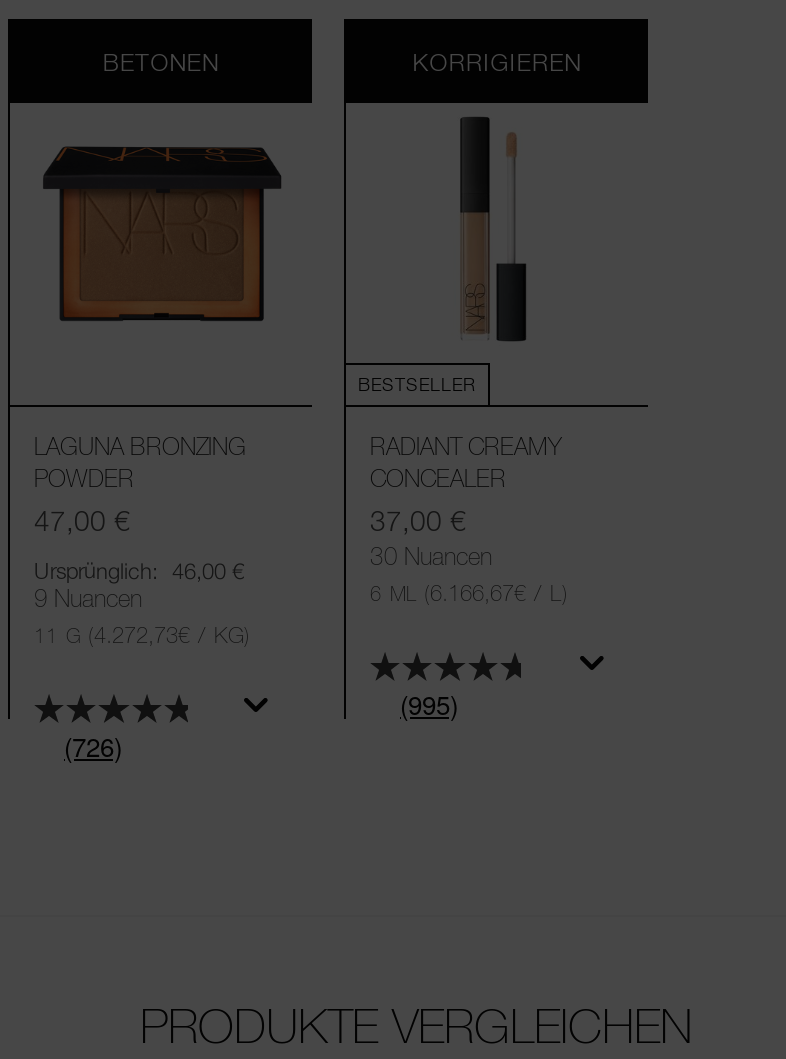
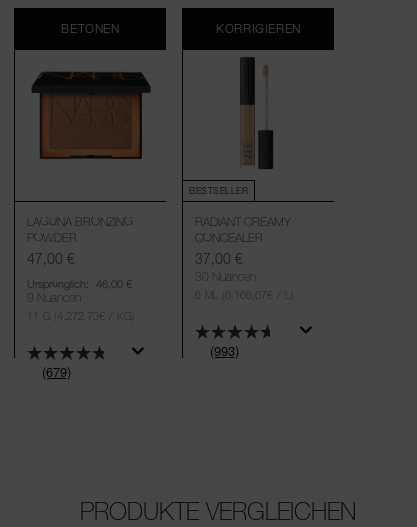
[400,686,458,724] (995) -> [210,341,239,360] (993)
[64,728,122,766] (726) -> [42,362,71,381] (679)

